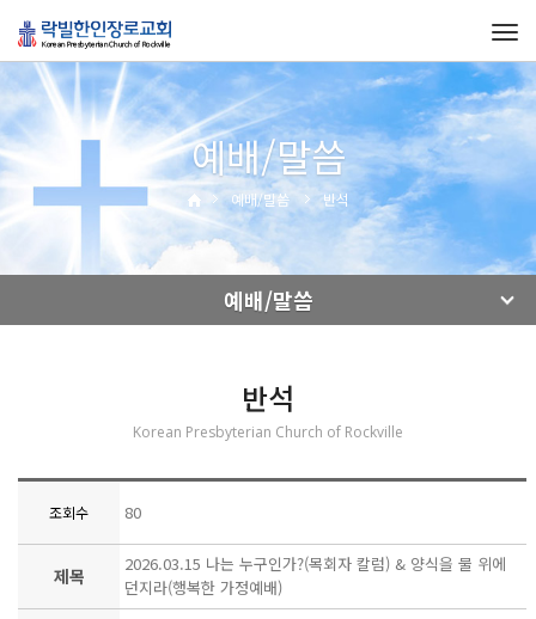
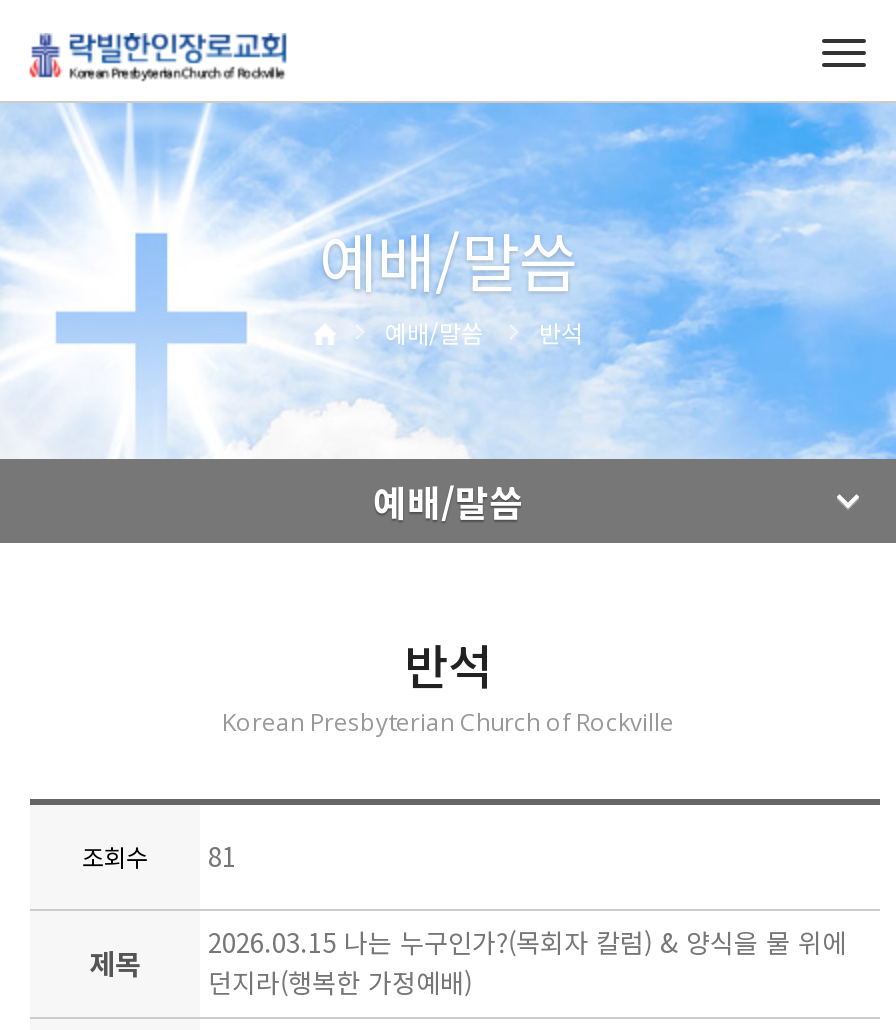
[49,501,141,523] 조회수 80 -> [82,837,236,875] 조회수 81

